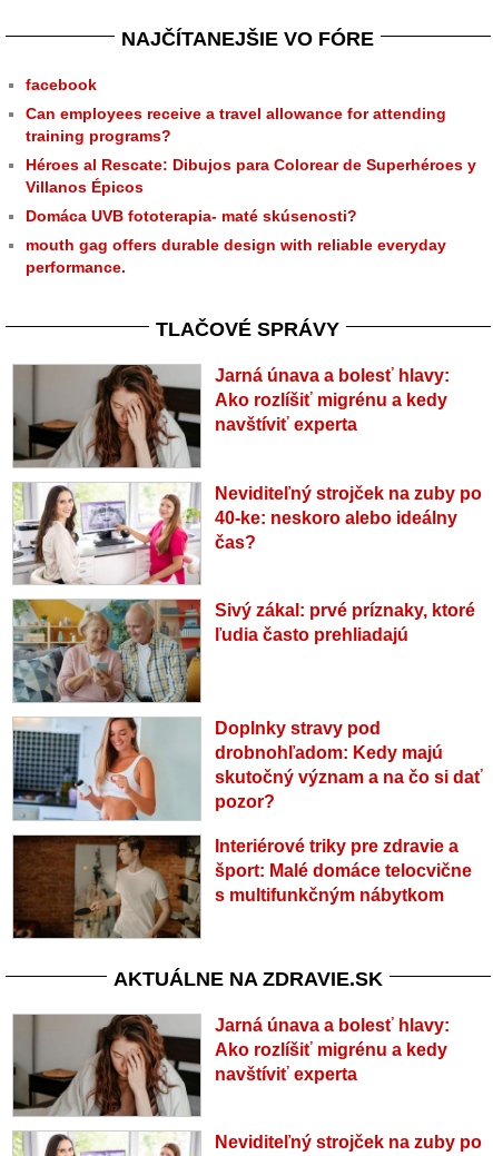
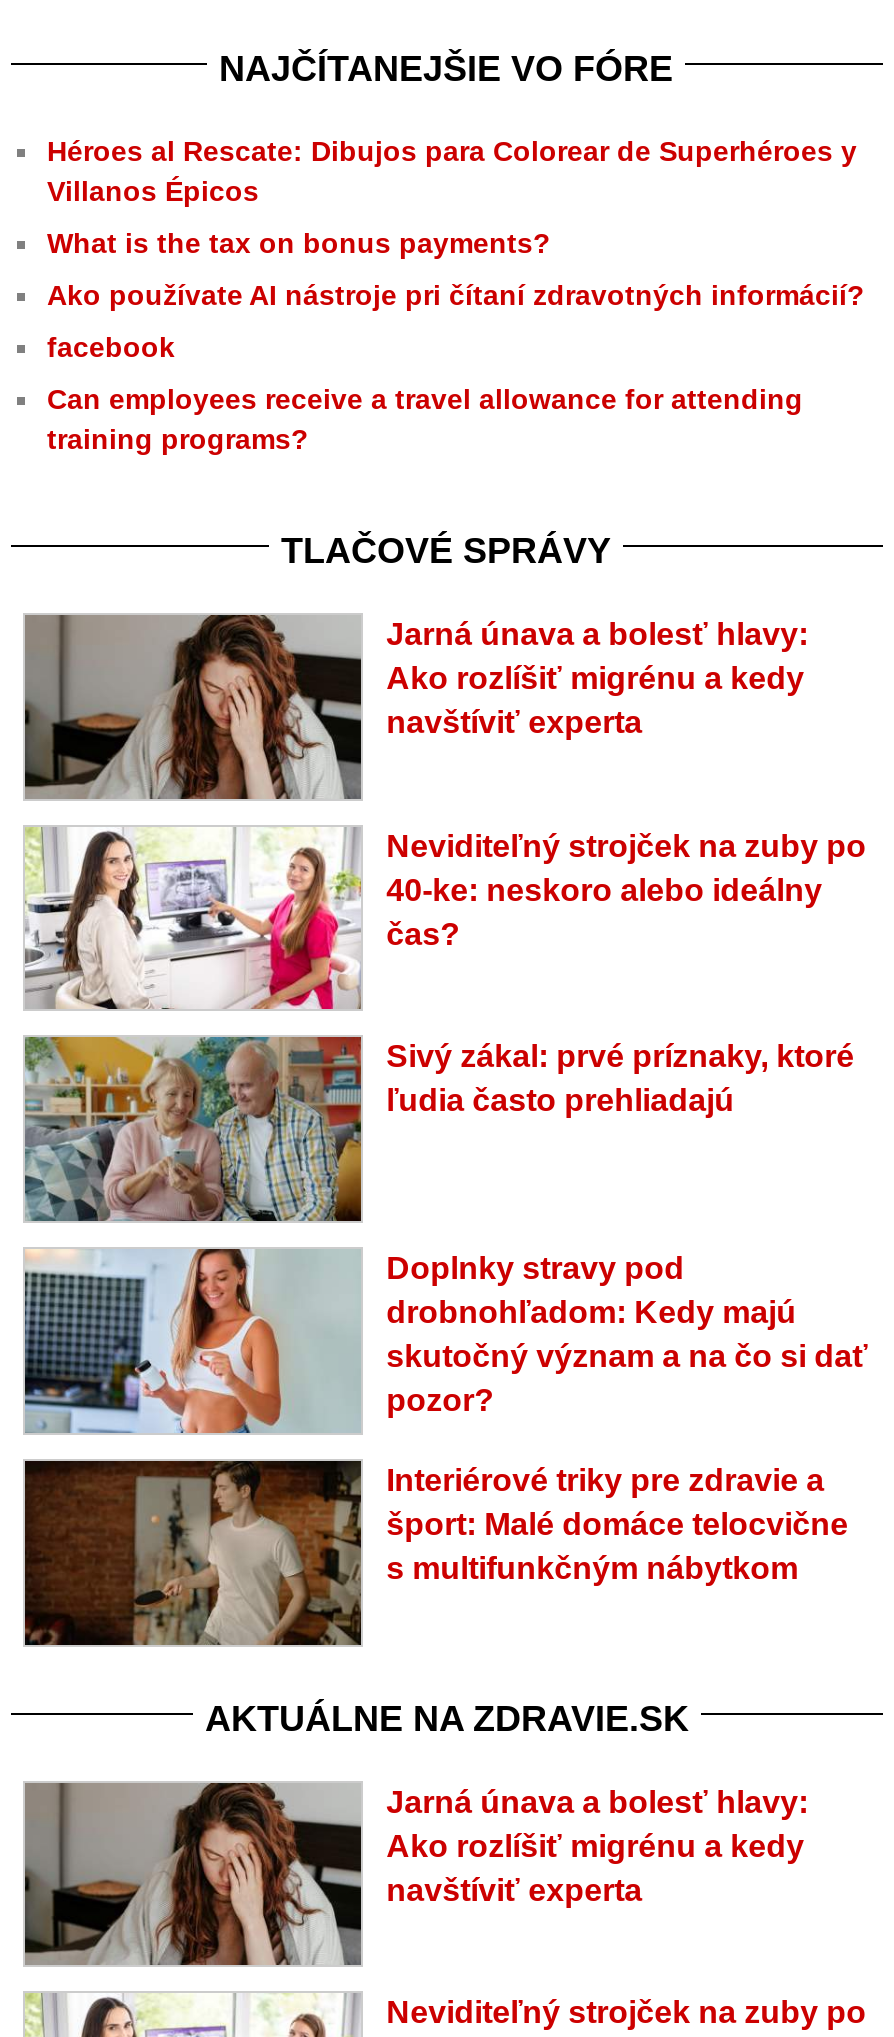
none -> [47,227,865,311] What is the tax on bonus payments? | Ako používate AI nástroje pri čítaní zdravotných informácií?
moved [26,76,446,145] -> [47,331,803,455]: facebook | Can employees receive a travel allowance for attending | training programs?
moved [26,156,476,196] -> [47,135,857,207]: Héroes al Rescate: Dibujos para Colorear de Superhéroes y | Villanos Épicos
[26,207,446,276] Domáca UVB fototerapia- maté skúsenosti? | mouth gag offers durable design with reliable everyday | performance. -> none

